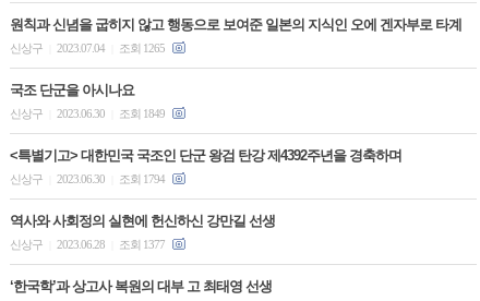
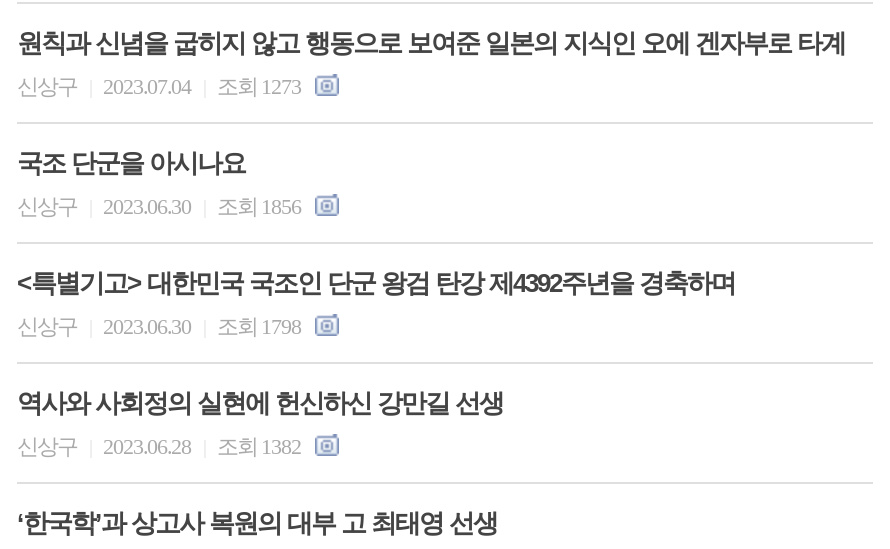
[10,42,167,55] 신상구 2023.07.04 조회 1265 -> [17,75,305,99] 신상구 2023.07.04 조회 1273
[10,107,167,120] 신상구 2023.06.30 조회 1849 -> [17,195,305,219] 신상구 2023.06.30 조회 1856
[10,173,167,186] 신상구 2023.06.30 조회 1794 -> [17,315,305,339] 신상구 2023.06.30 조회 1798
[10,238,167,251] 신상구 2023.06.28 조회 1377 -> [17,435,305,459] 신상구 2023.06.28 조회 1382

